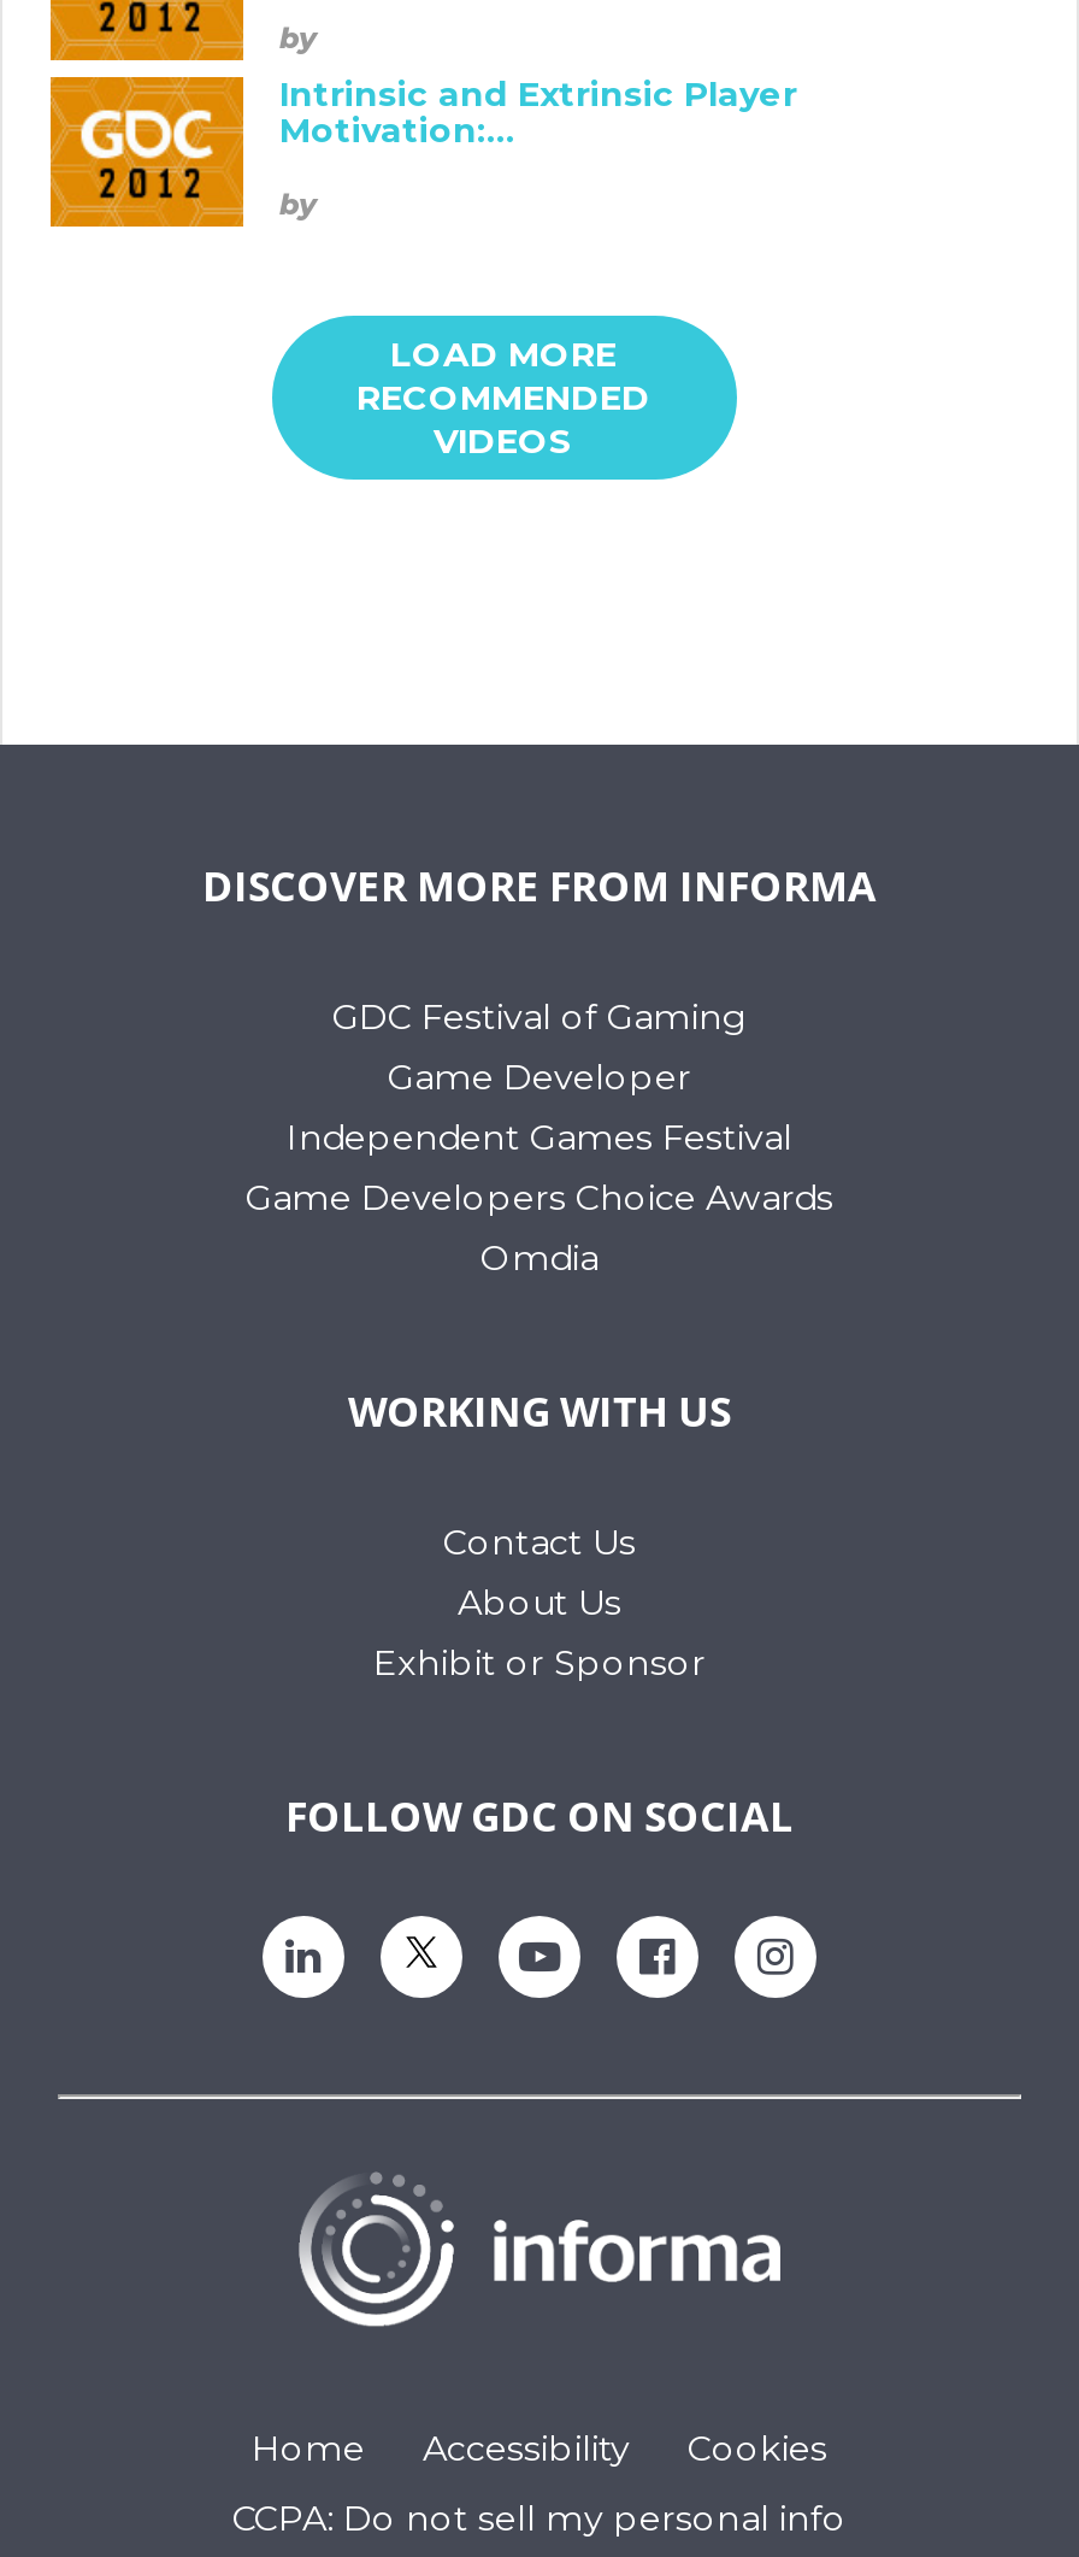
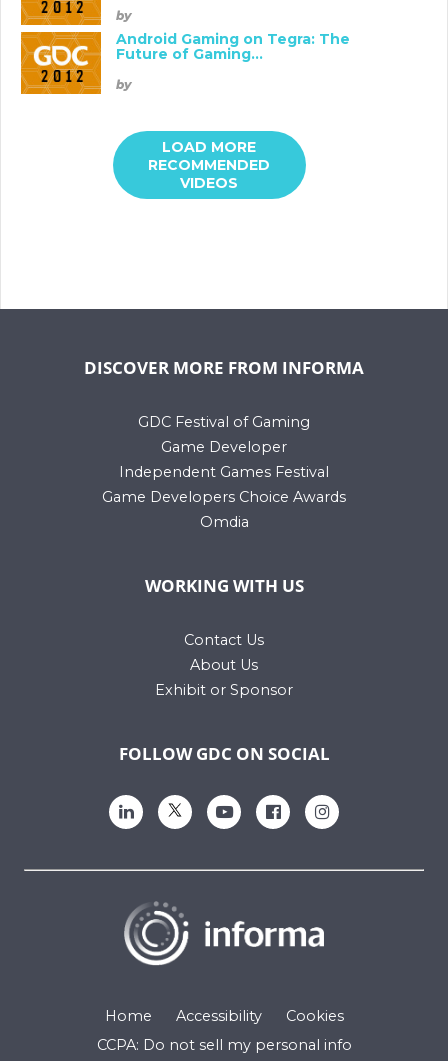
[279,72,797,152] Intrinsic and Extrinsic Player | Motivation:... -> [116,30,350,63] Android Gaming on Tegra: The | Future of Gaming...

